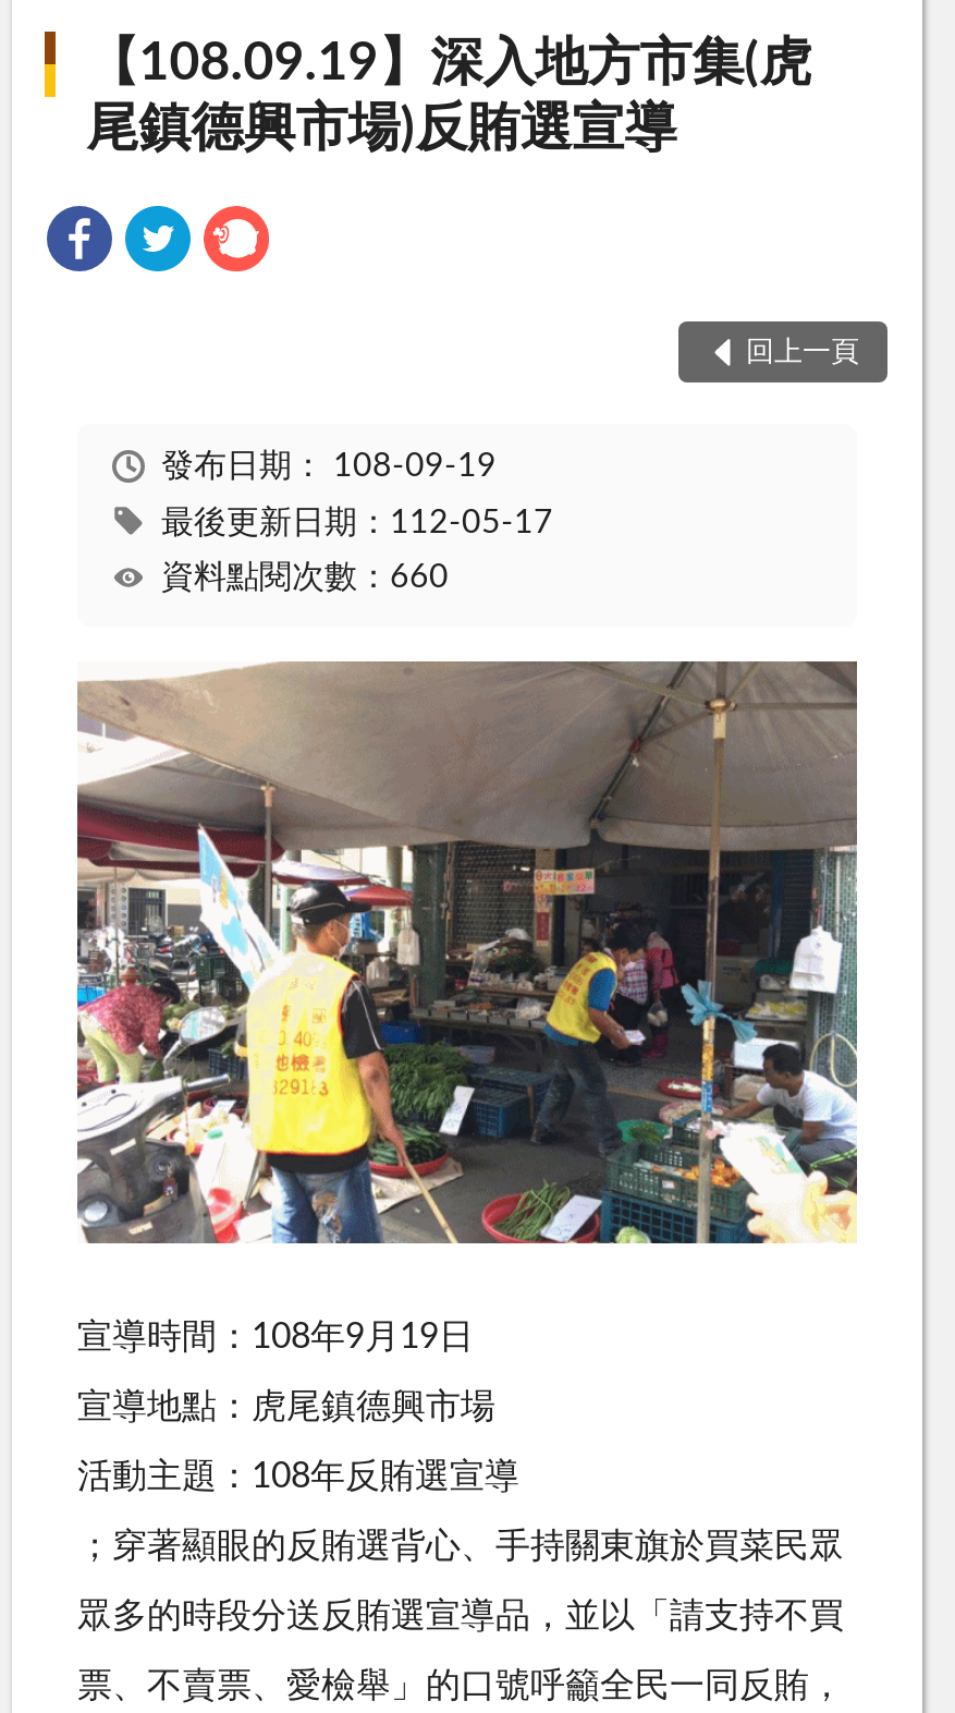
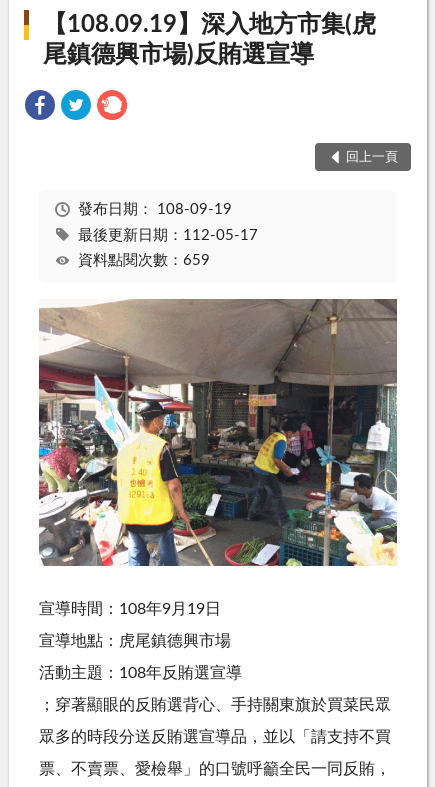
[161,562,449,595] 資料點閱次數：660 -> [77,253,209,268] 資料點閱次數：659

